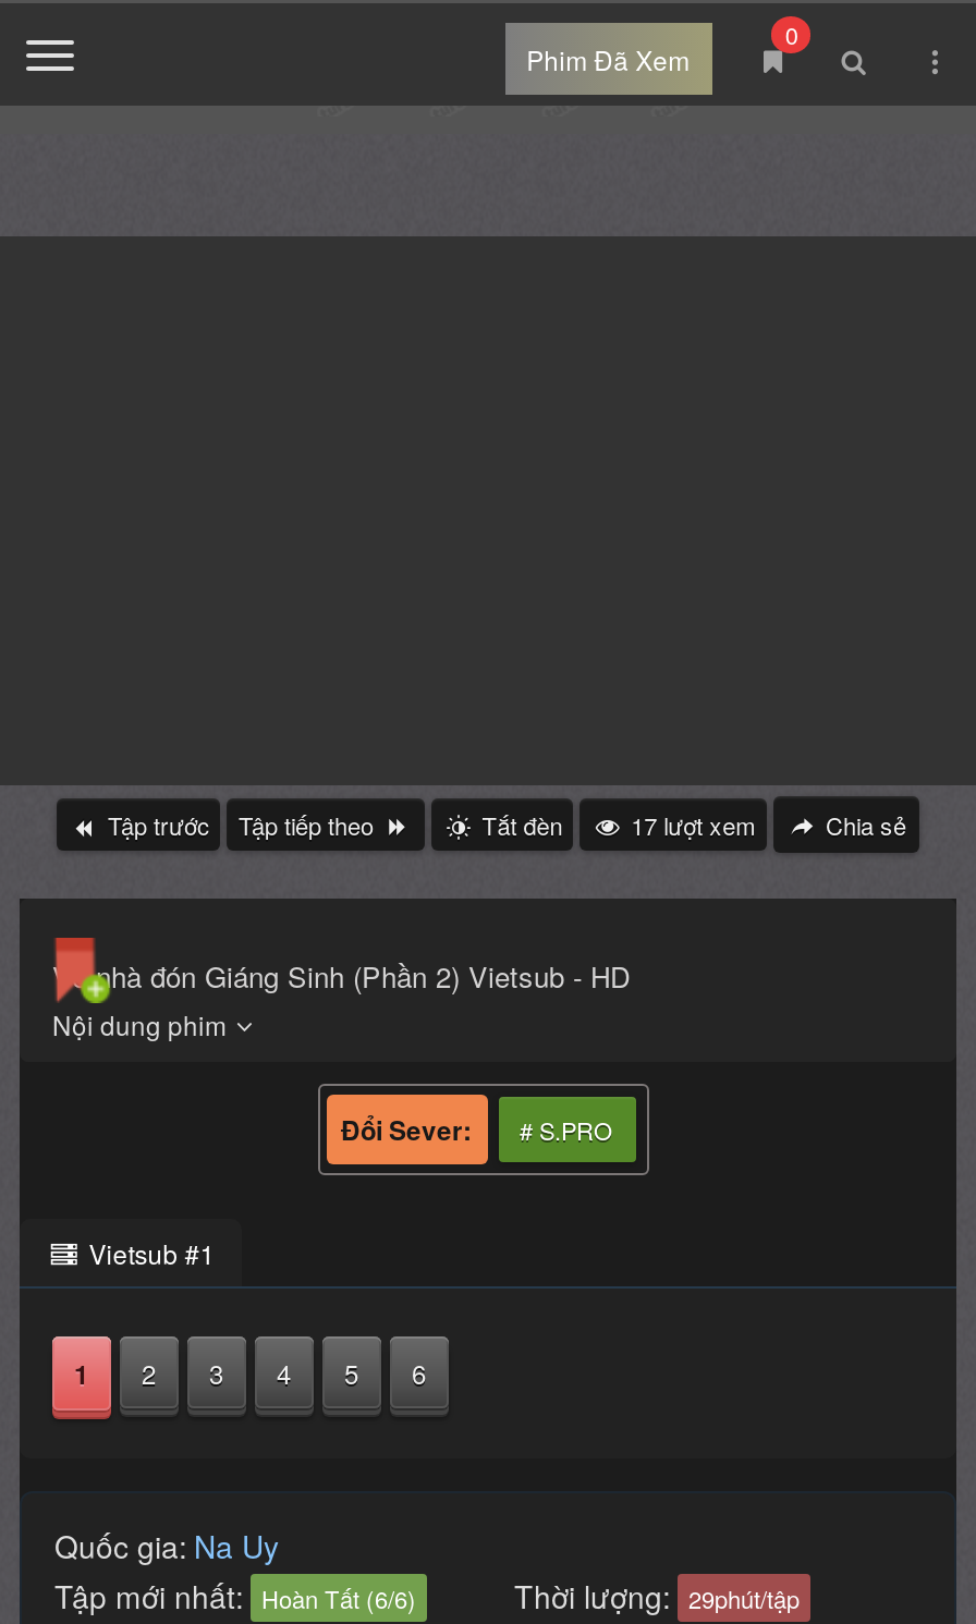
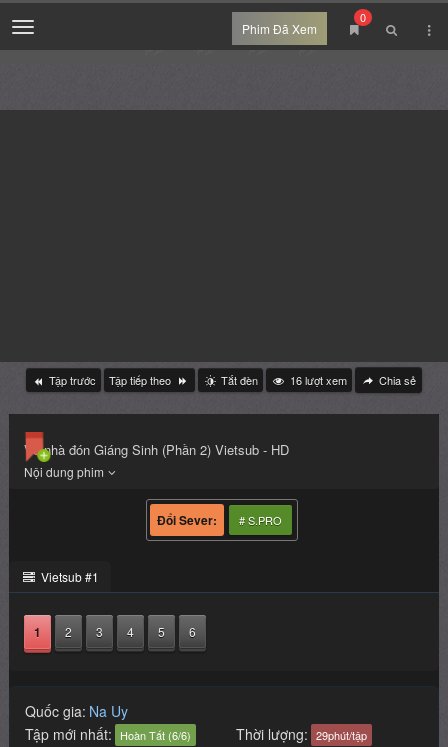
[475,807,906,842] Tắt đèn 17 lượt xem Chia sẻ -> [218,372,416,388] Tắt đèn 16 lượt xem Chia sẻ

